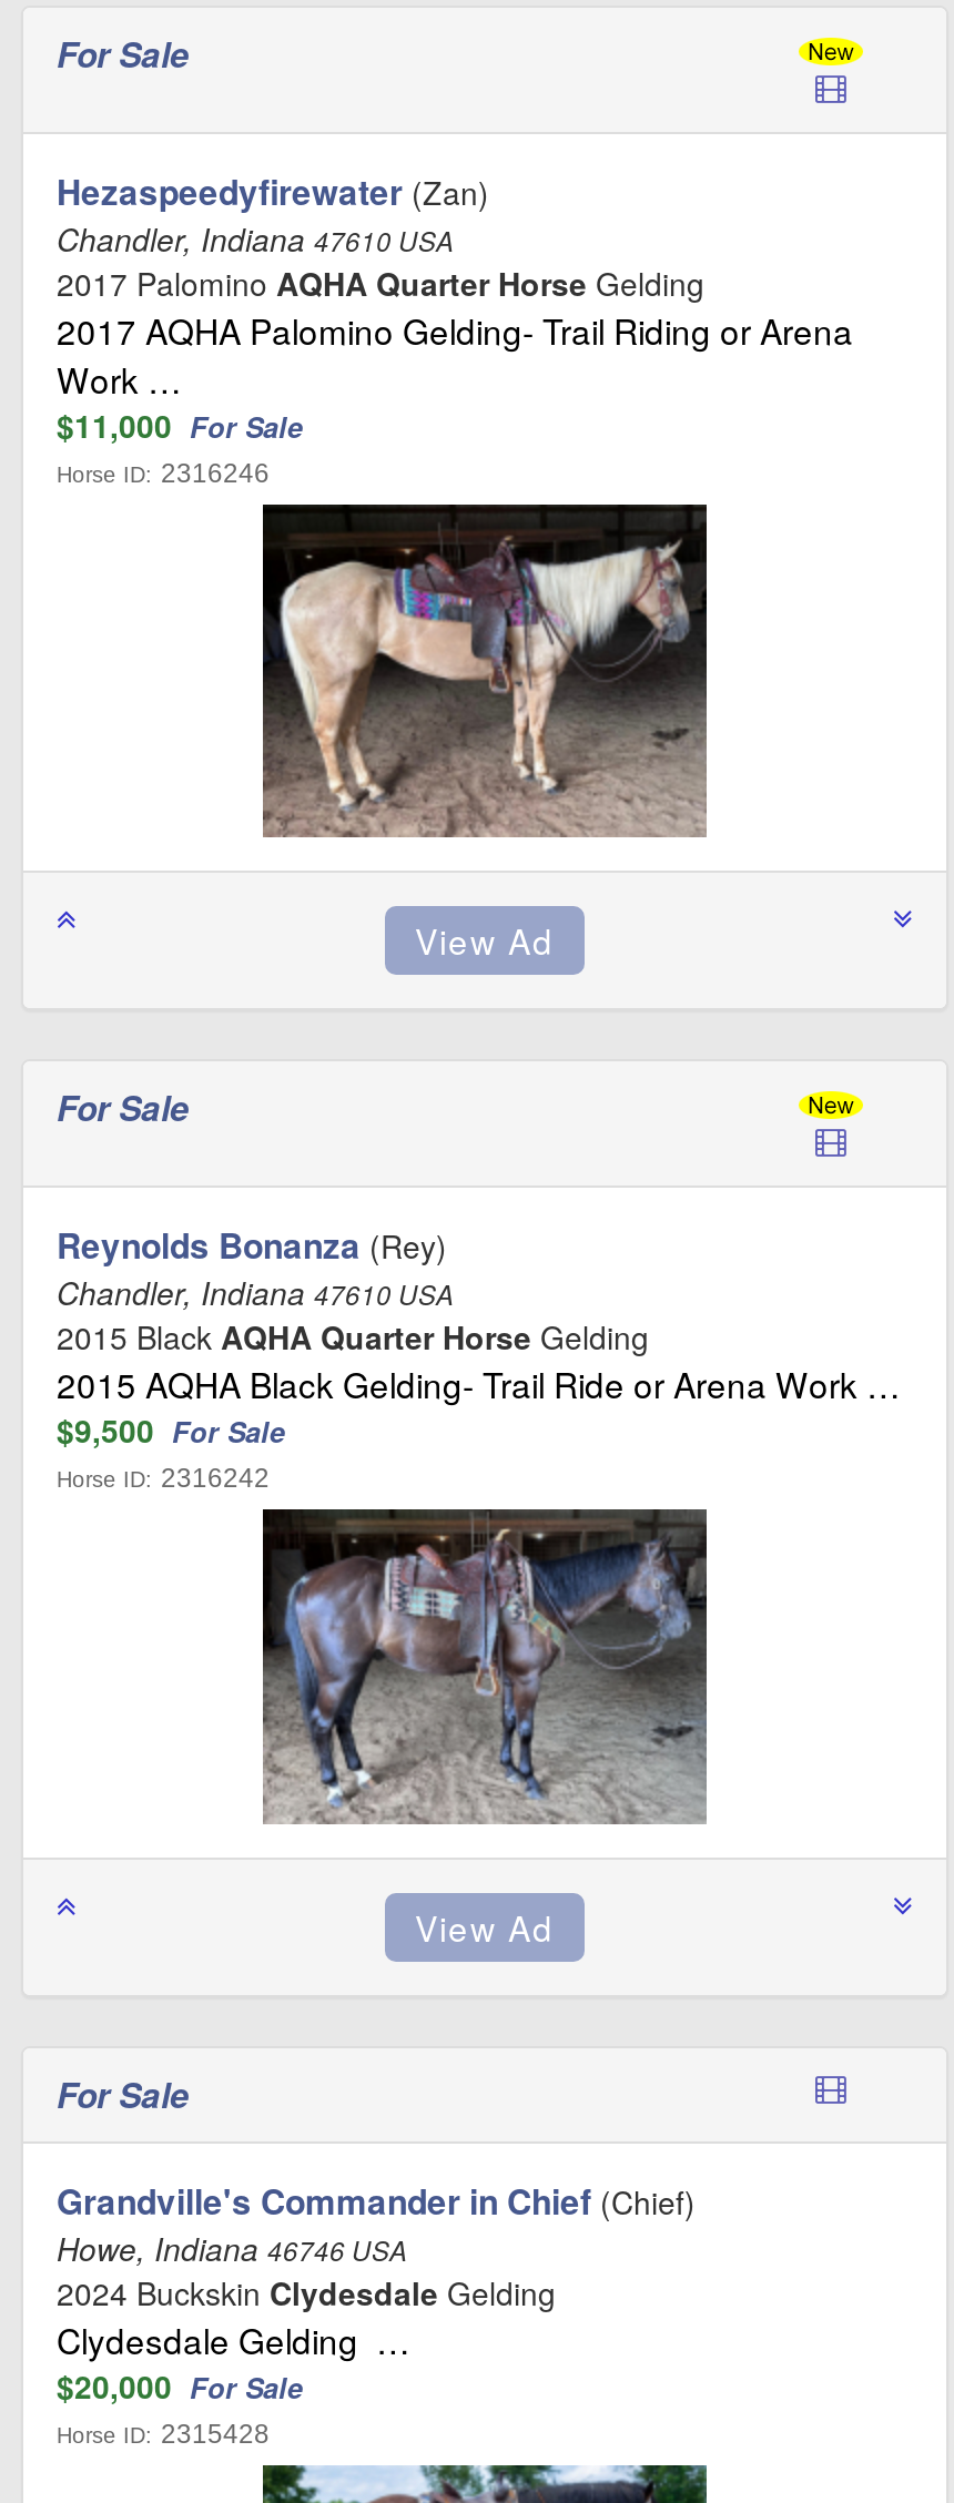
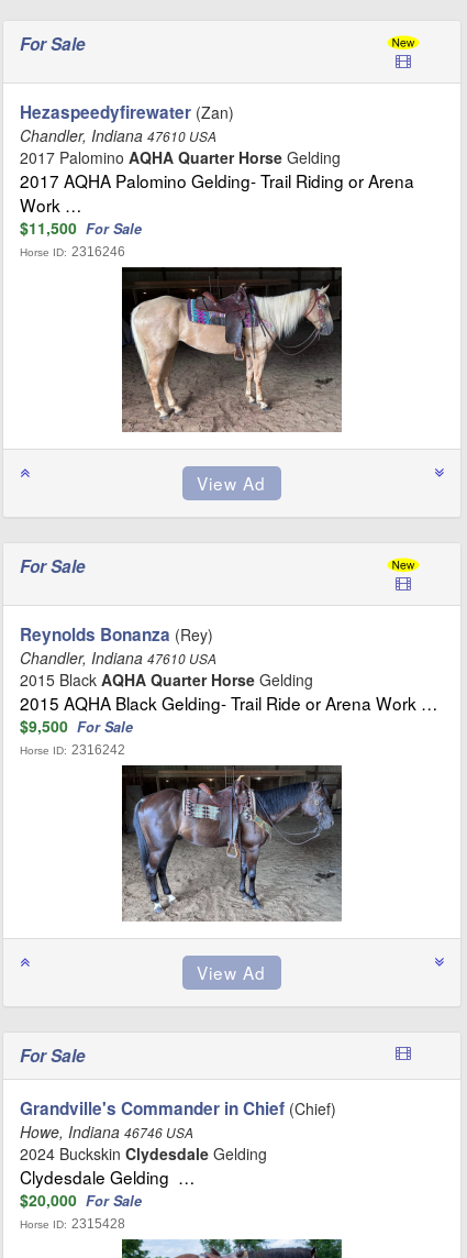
[57,402,312,446] $11,000 For Sale -> [20,216,146,238] $11,500 For Sale

